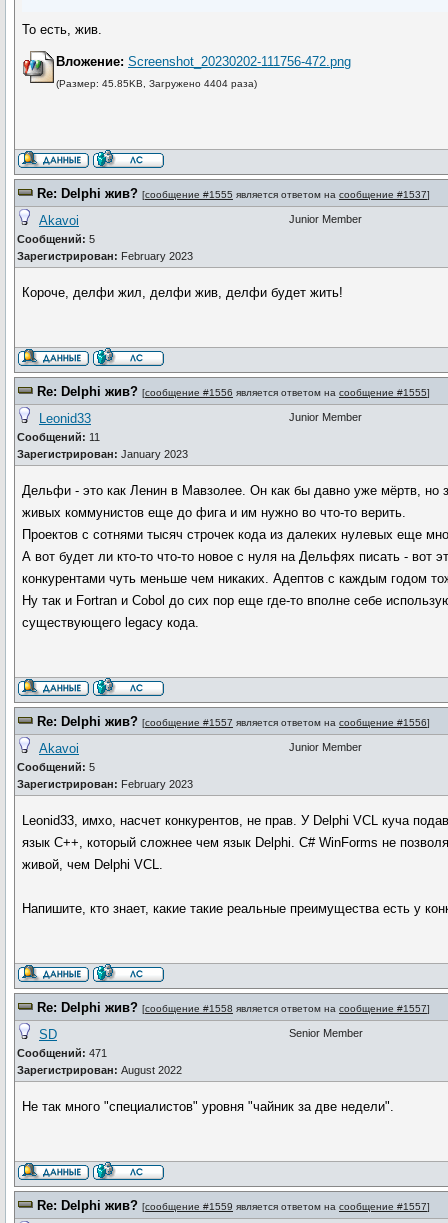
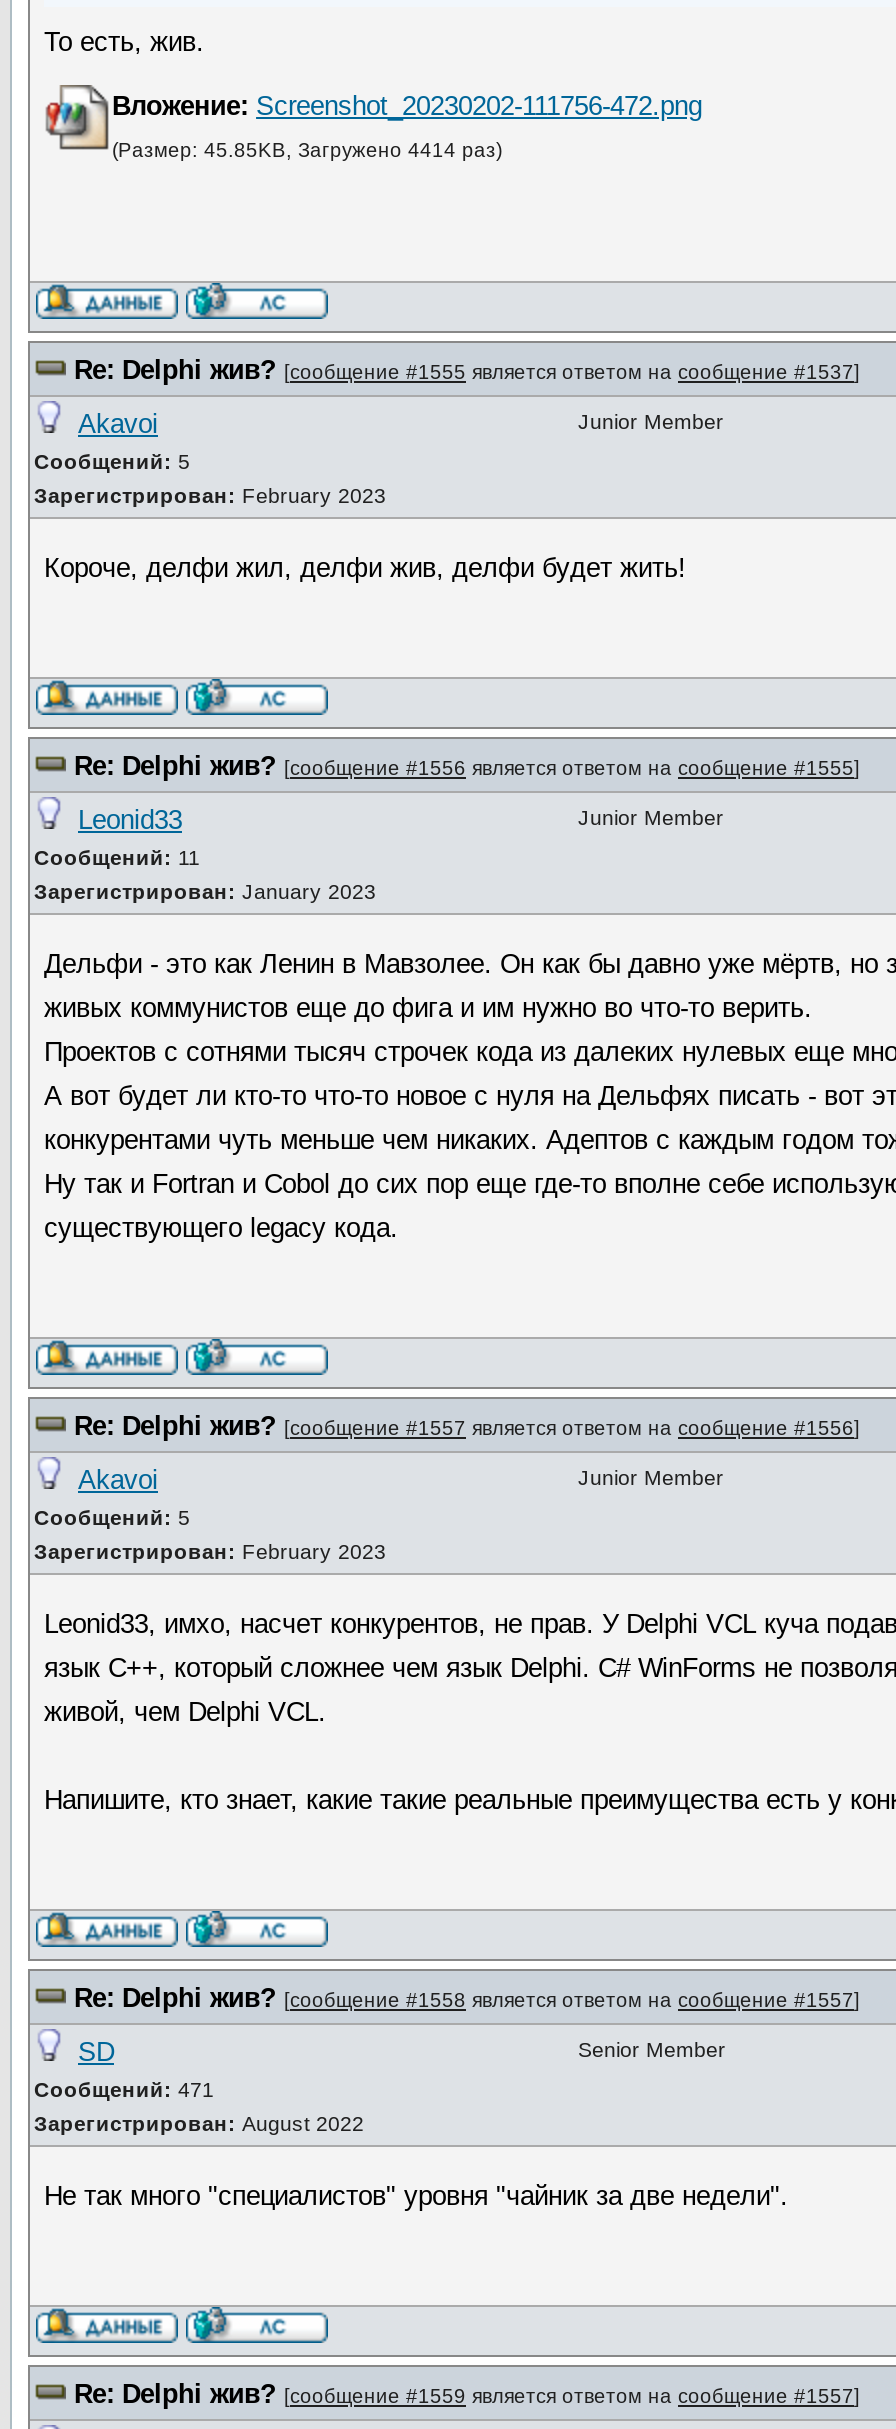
[56,78,257,89] (Размер: 45.85KB, Загружено 4404 раза) -> [112,139,502,161] (Размер: 45.85KB, Загружено 4414 раз)

